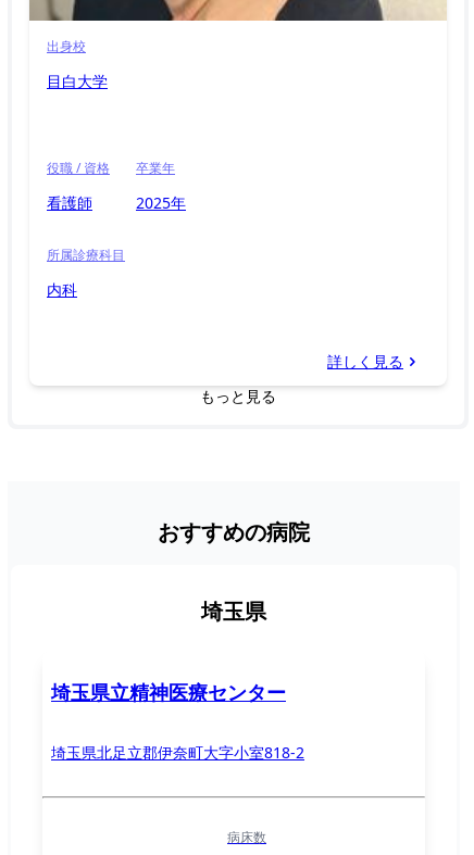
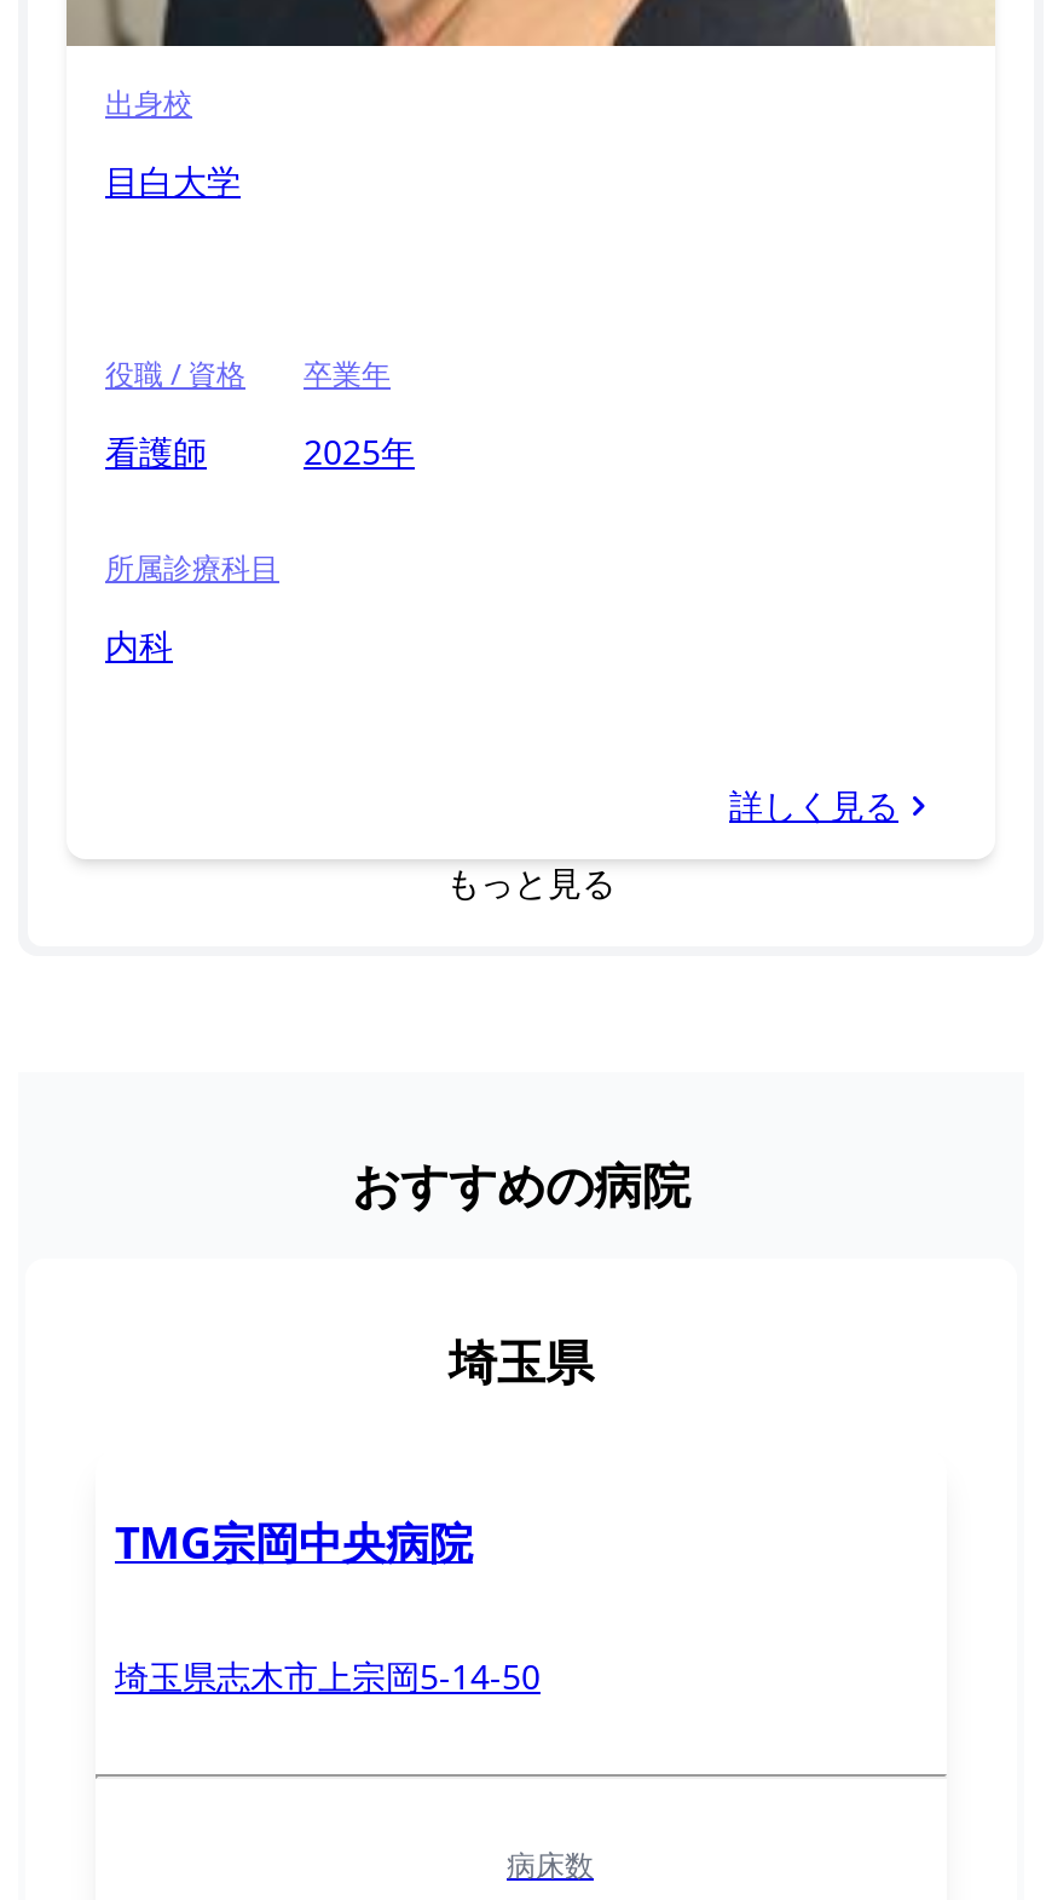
[51,679,286,705] 埼玉県立精神医療センター -> [115,1513,473,1571] TMG宗岡中央病院
[51,742,304,763] 埼玉県北足立郡伊奈町大字小室818-2 -> [115,1653,541,1699] 埼玉県志木市上宗岡5-14-50

